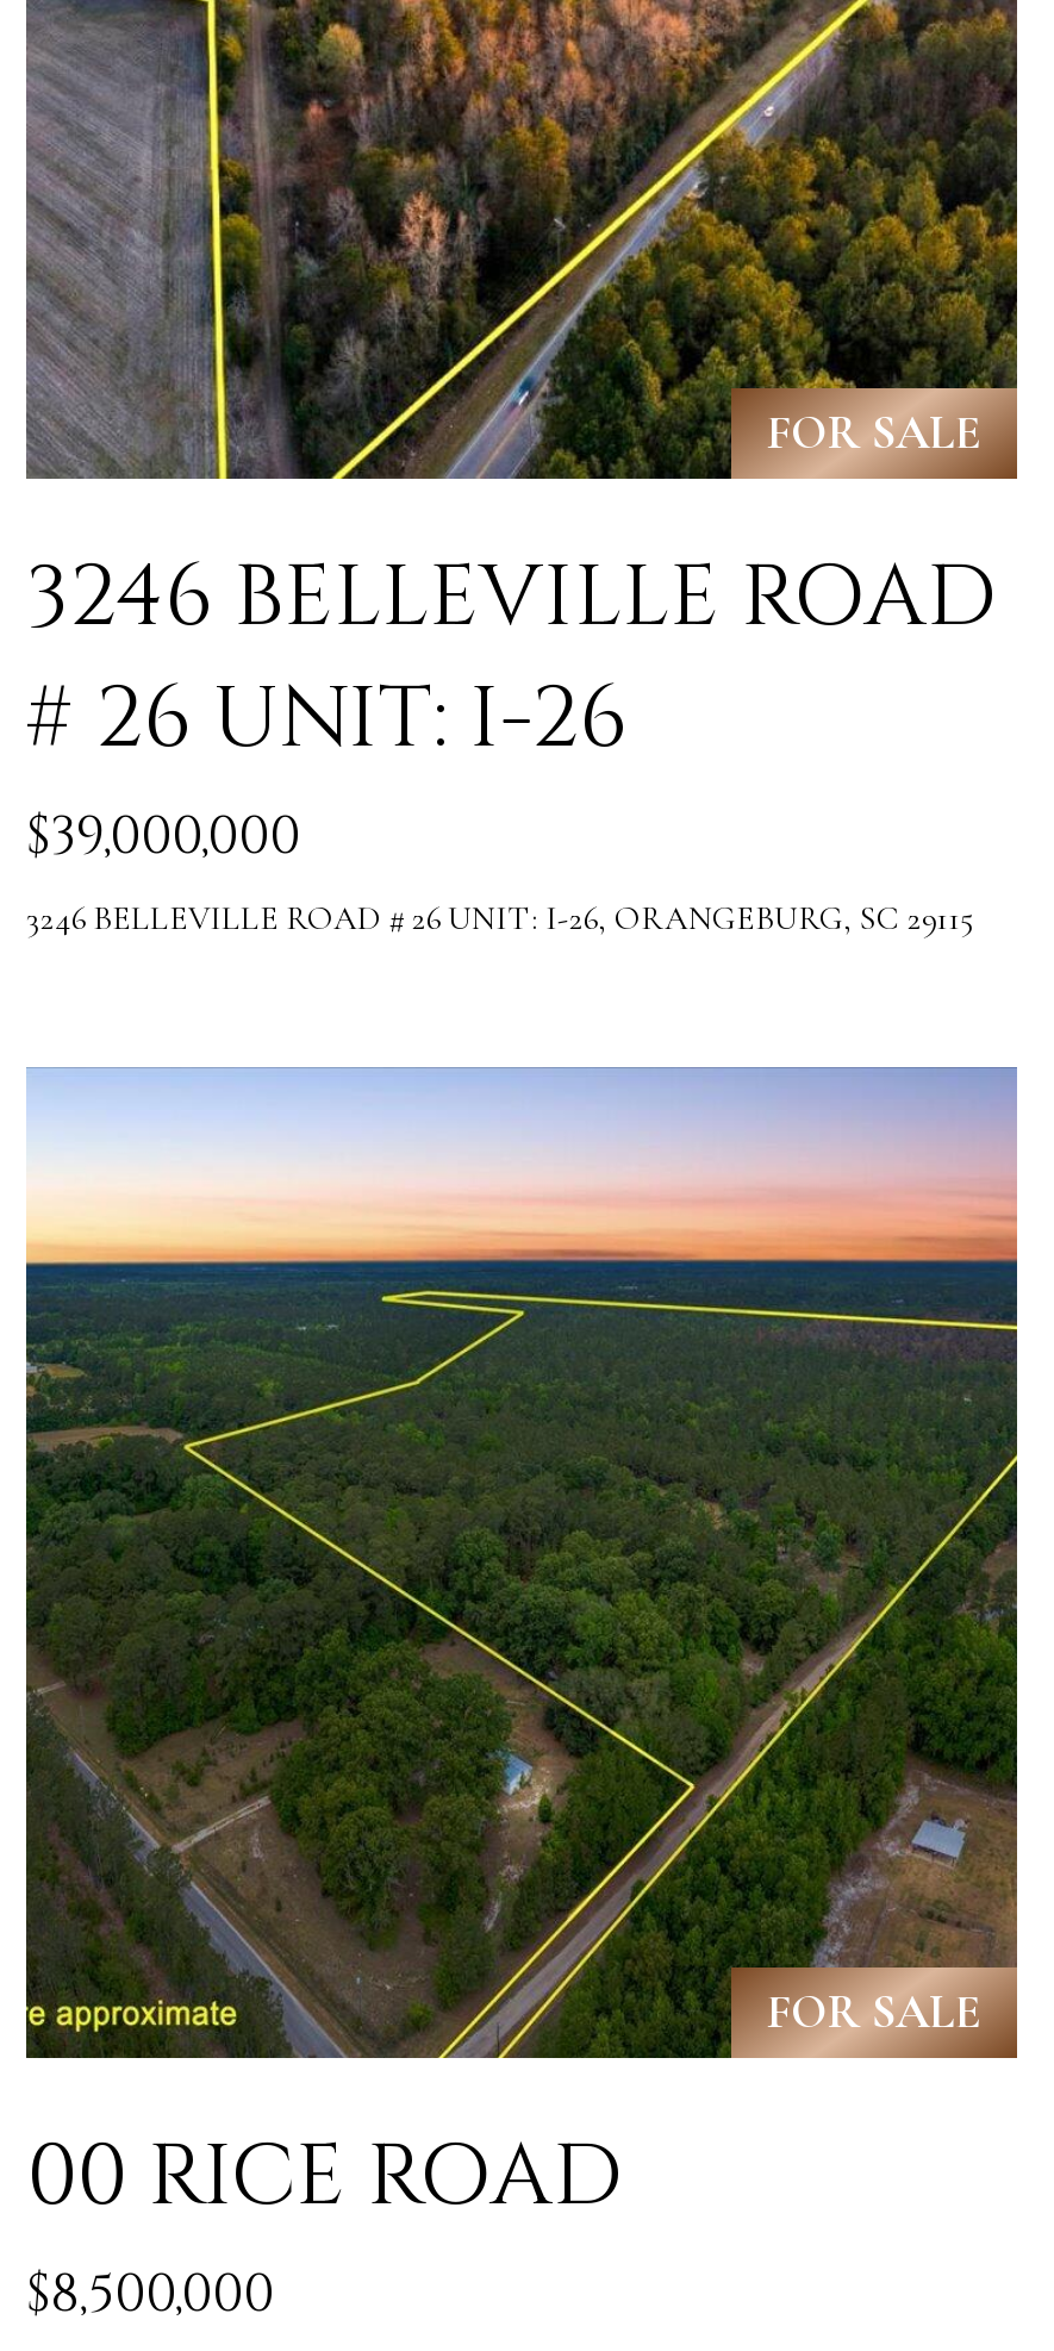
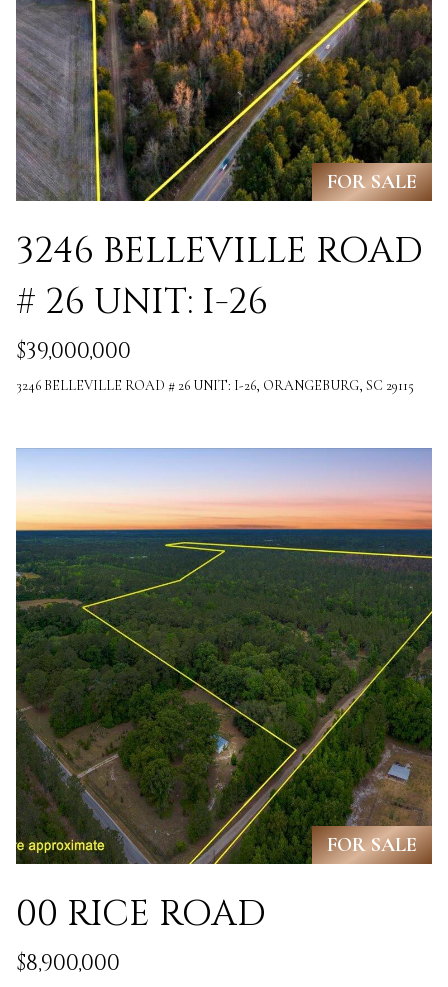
[26,2260,274,2330] $8,500,000 -> [16,949,120,978] $8,900,000

